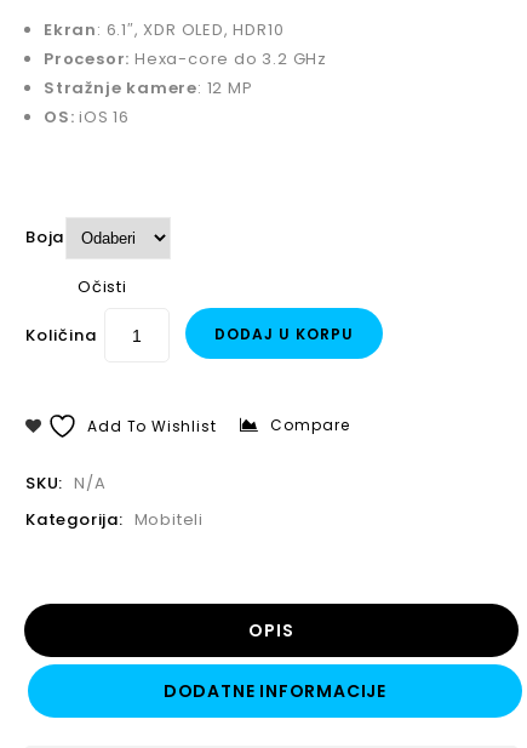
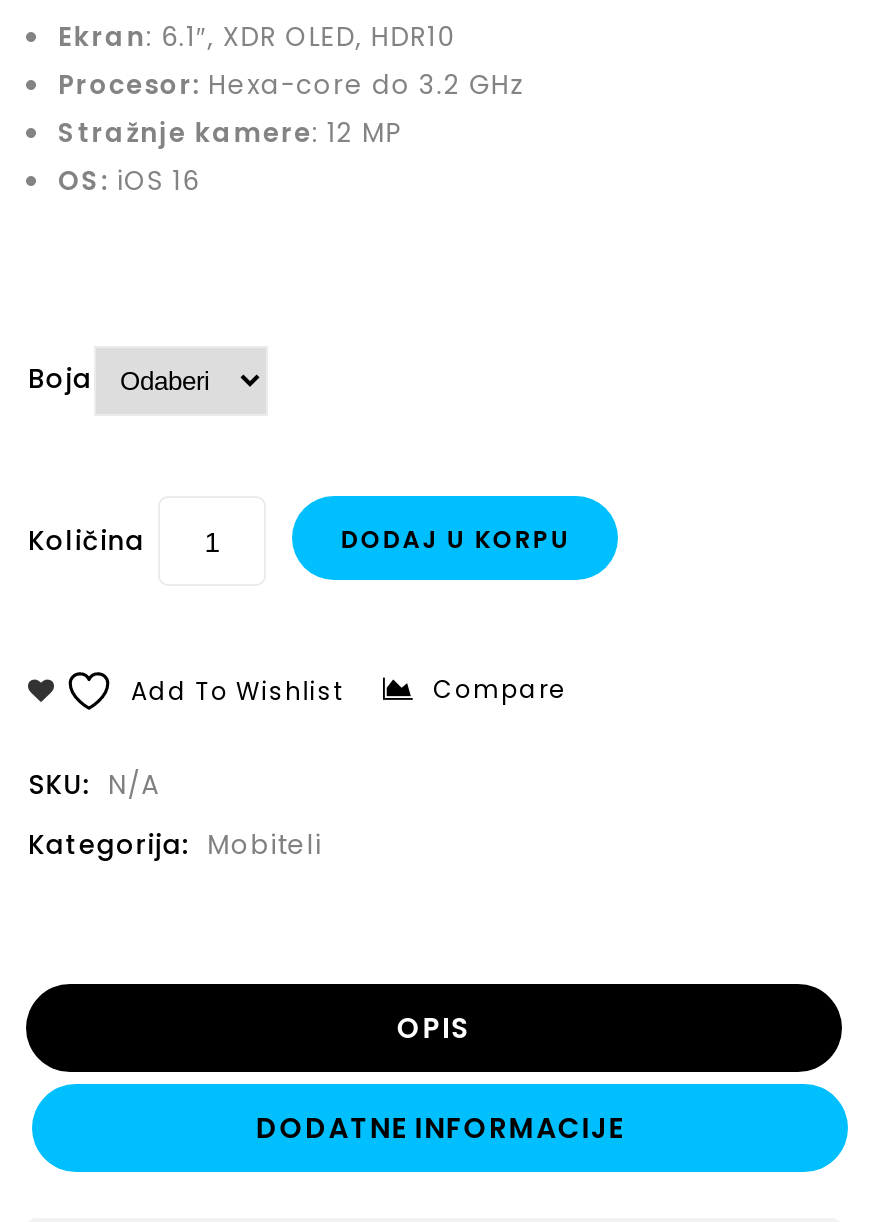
[78,275,127,298] Očisti -> none

